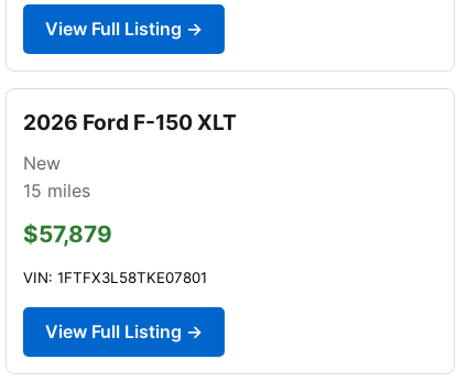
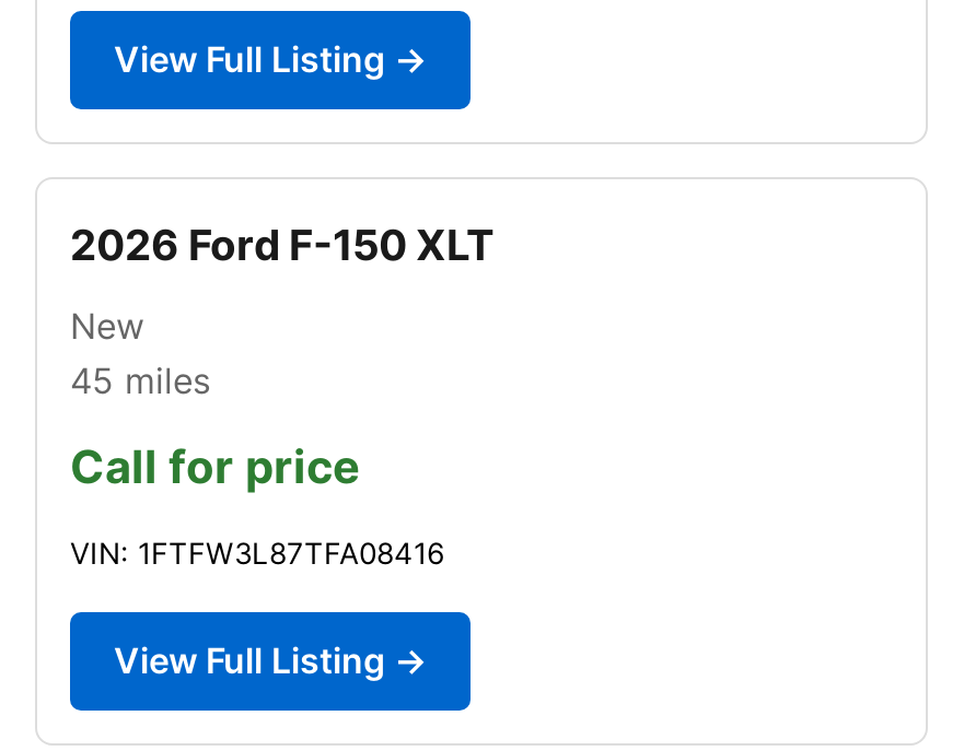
[23,179,90,201] 15 miles -> [70,358,210,402] 45 miles
[23,220,112,248] $57,879 -> [70,439,359,494] Call for price
[23,269,207,286] VIN: 1FTFX3L58TKE07801 -> [70,535,444,570] VIN: 1FTFW3L87TFA08416

